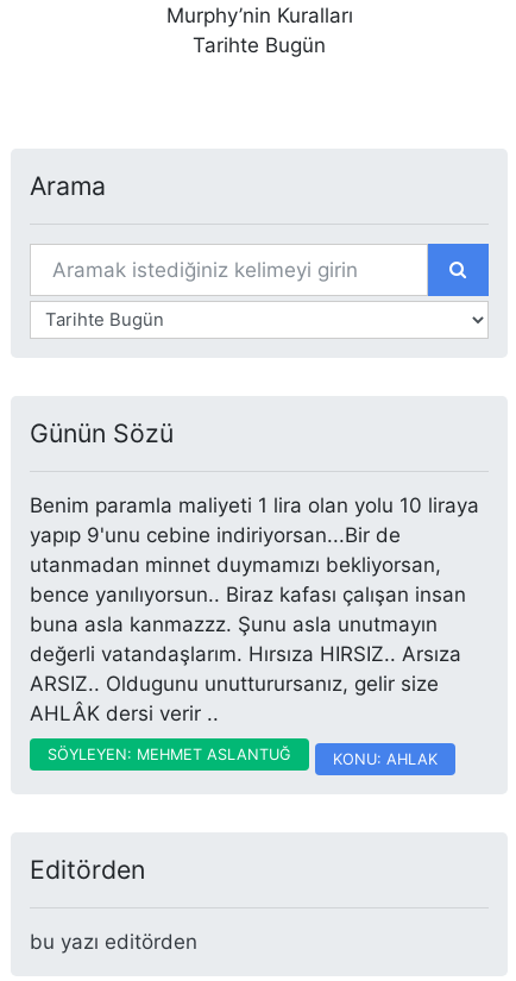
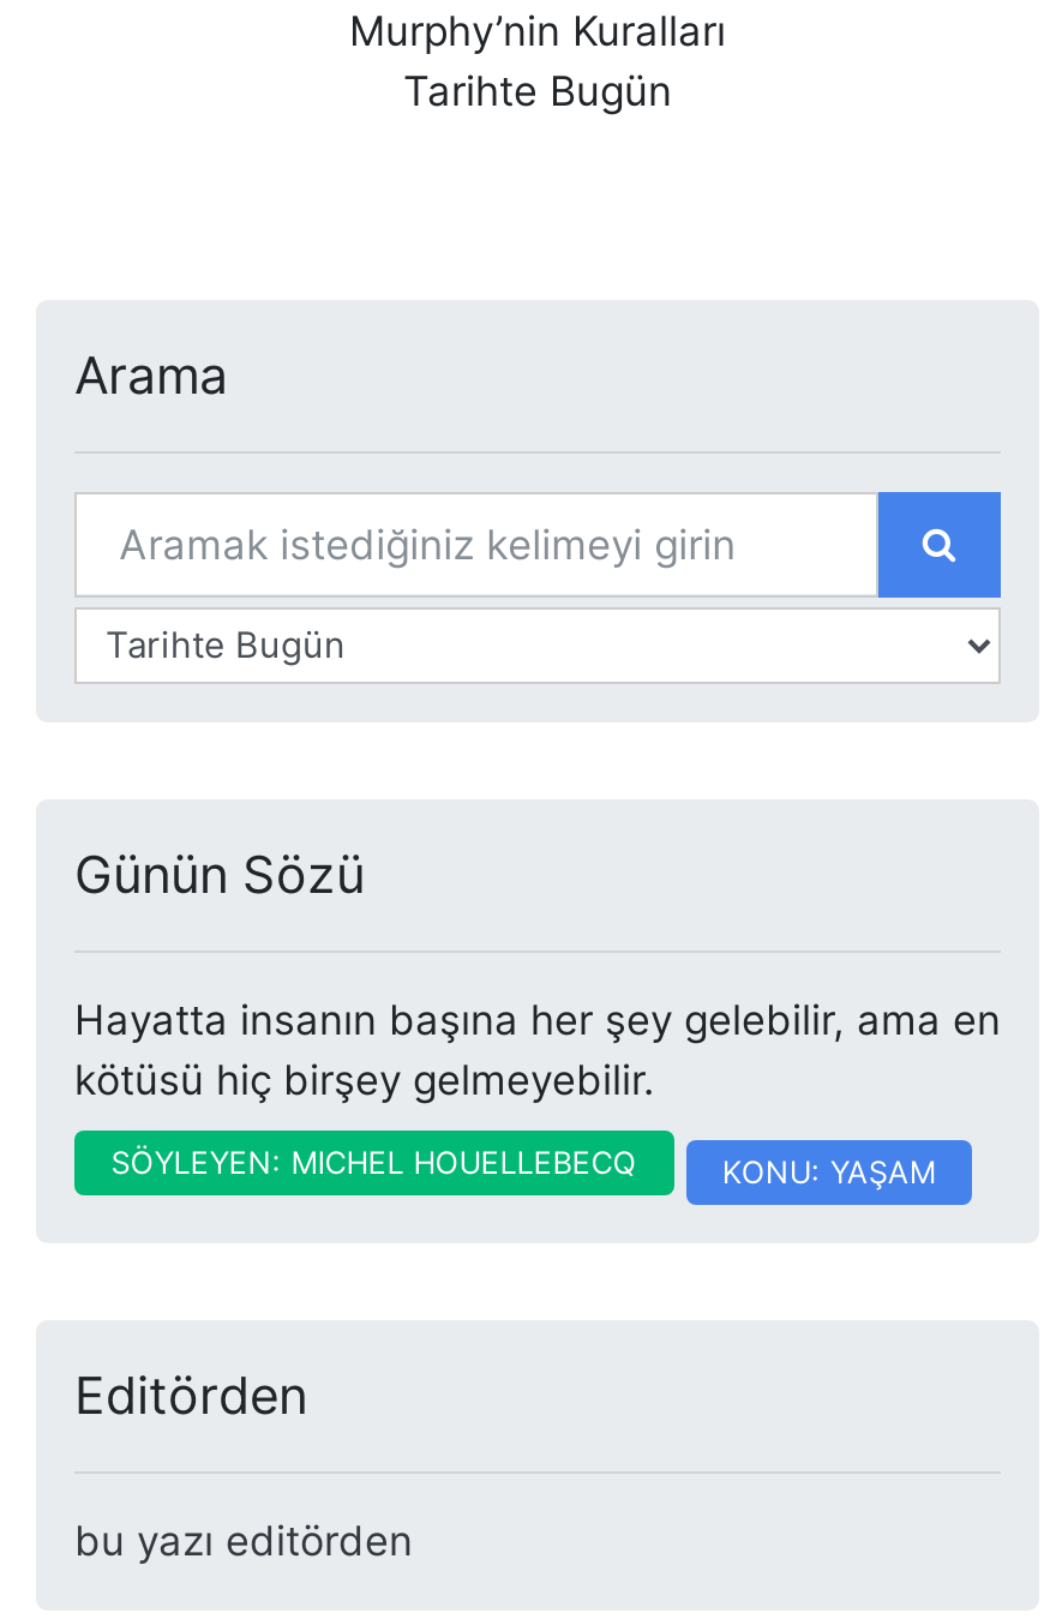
[30,493,479,725] Benim paramla maliyeti 1 lira olan yolu 10 liraya | yapıp 9'unu cebine indiriyorsan...Bir de | utanmadan minnet duymamızı bekliyorsan, | bence yanılıyorsun.. Biraz kafası çalışan insan | buna asla kanmazzz. Şunu asla unutmayın | değerli vatandaşlarım. Hırsıza HIRSIZ.. Arsıza | ARSIZ.. Oldugunu unutturursanız, gelir size | AHLÂK dersi verir .. -> [74,996,1001,1104] Hayatta insanın başına her şey gelebilir, ama en | kötüsü hiç birşey gelmeyebilir.
[48,745,437,768] SÖYLEYEN: MEHMET ASLANTUĞ | KONU: AHLAK -> [111,1144,936,1189] SÖYLEYEN: MICHEL HOUELLEBECQ | KONU: YAŞAM

